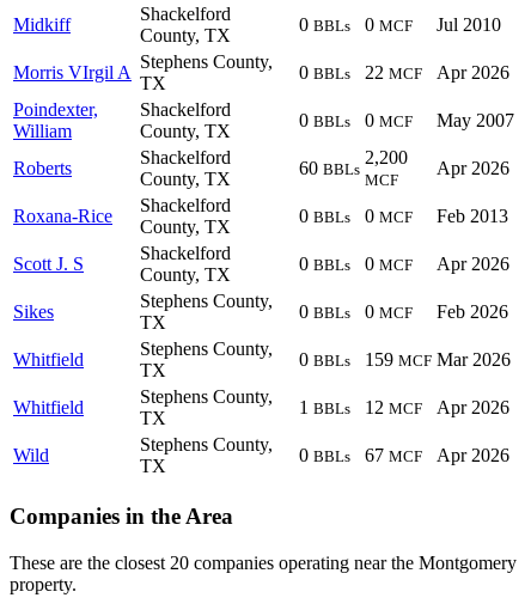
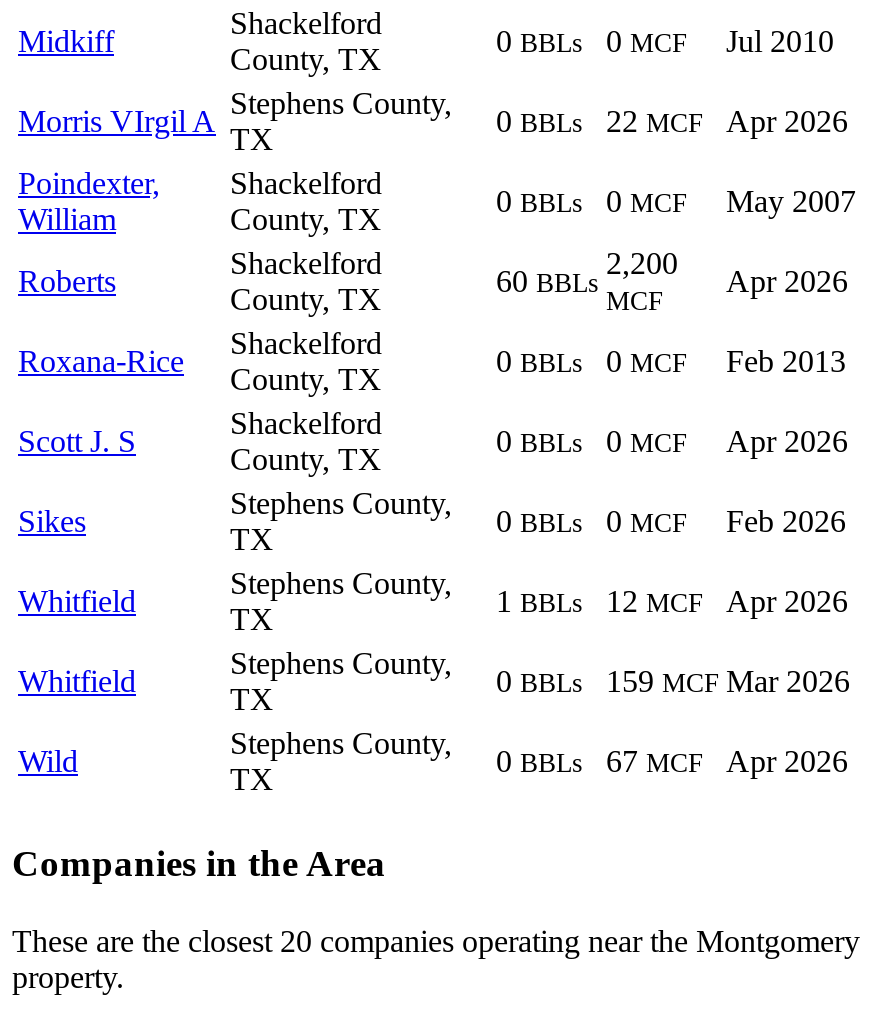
[299,349,511,370] 0 BBLs | 159 MCF Mar 2026 -> [496,584,848,618] 1 BBLs | 12 MCF | Apr 2026
[299,397,509,418] 1 BBLs | 12 MCF | Apr 2026 -> [496,664,850,698] 0 BBLs | 159 MCF Mar 2026

